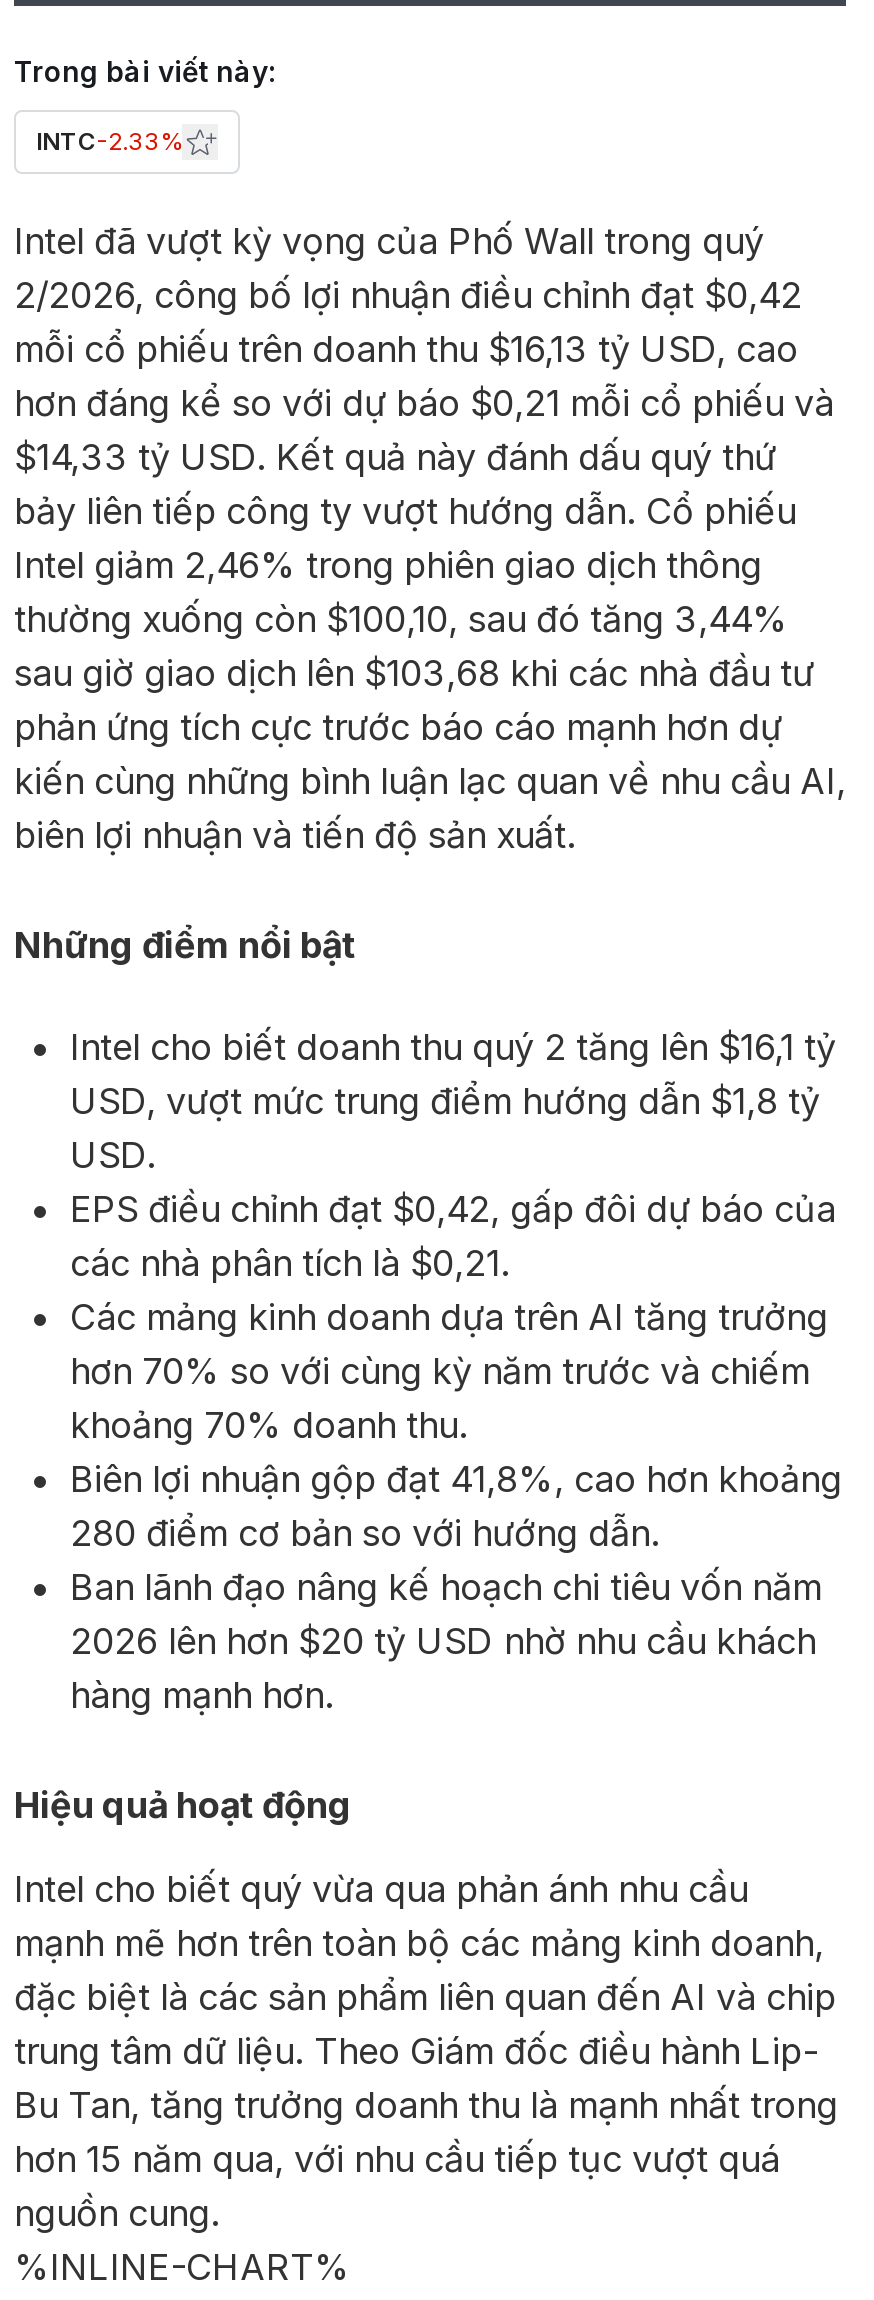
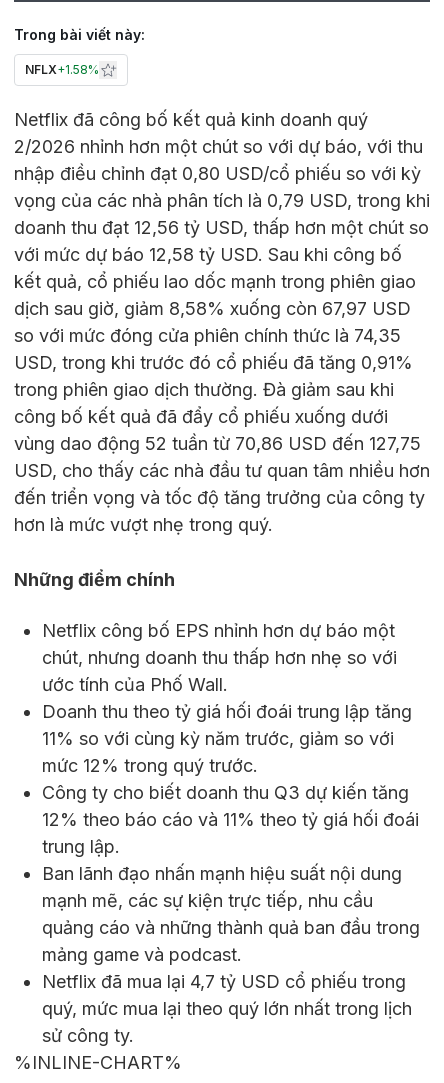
[14,126,846,2234] INTC-2.33% | Intel đã vượt kỳ vọng của Phố Wall trong quý | 2/2026, công bố lợi nhuận điều chỉnh đạt $0,42 | mỗi cổ phiếu trên doanh thu $16,13 tỷ USD, cao | hơn đáng kể so với dự báo $0,21 mỗi cổ phiếu và | $14,33 tỷ USD. Kết quả này đánh dấu quý thứ | bảy liên tiếp công ty vượt hướng dẫn. Cổ phiếu | Intel giảm 2,46% trong phiên giao dịch thông | thường xuống còn $100,10, sau đó tăng 3,44% | sau giờ giao dịch lên $103,68 khi các nhà đầu tư | phản ứng tích cực trước báo cáo mạnh hơn dự | kiến cùng những bình luận lạc quan về nhu cầu AI, | biên lợi nhuận và tiến độ sản xuất. | Những điểm nổi bật | Intel cho biết doanh thu quý 2 tăng lên $16,1 tỷ | USD, vượt mức trung điểm hướng dẫn $1,8 tỷ | USD. | EPS điều chỉnh đạt $0,42, gấp đôi dự báo của | các nhà phân tích là $0,21. | Các mảng kinh doanh dựa trên AI tăng trưởng | hơn 70% so với cùng kỳ năm trước và chiếm | khoảng 70% doanh thu. | Biên lợi nhuận gộp đạt 41,8%, cao hơn khoảng | 280 điểm cơ bản so với hướng dẫn. | Ban lãnh đạo nâng kế hoạch chi tiêu vốn năm | 2026 lên hơn $20 tỷ USD nhờ nhu cầu khách | hàng mạnh hơn. | Hiệu quả hoạt động | Intel cho biết quý vừa qua phản ánh nhu cầu | mạnh mẽ hơn trên toàn bộ các mảng kinh doanh, | đặc biệt là các sản phẩm liên quan đến AI và chip | trung tâm dữ liệu. Theo Giám đốc điều hành Lip- | Bu Tan, tăng trưởng doanh thu là mạnh nhất trong | hơn 15 năm qua, với nhu cầu tiếp tục vượt quá | nguồn cung. -> [14,62,430,1046] NFLX+1.58% | Netflix đã công bố kết quả kinh doanh quý | 2/2026 nhỉnh hơn một chút so với dự báo, với thu | nhập điều chỉnh đạt 0,80 USD/cổ phiếu so với kỳ | vọng của các nhà phân tích là 0,79 USD, trong khi | doanh thu đạt 12,56 tỷ USD, thấp hơn một chút so | với mức dự báo 12,58 tỷ USD. Sau khi công bố | kết quả, cổ phiếu lao dốc mạnh trong phiên giao | dịch sau giờ, giảm 8,58% xuống còn 67,97 USD | so với mức đóng cửa phiên chính thức là 74,35 | USD, trong khi trước đó cổ phiếu đã tăng 0,91% | trong phiên giao dịch thường. Đà giảm sau khi | công bố kết quả đã đẩy cổ phiếu xuống dưới | vùng dao động 52 tuần từ 70,86 USD đến 127,75 | USD, cho thấy các nhà đầu tư quan tâm nhiều hơn | đến triển vọng và tốc độ tăng trưởng của công ty | hơn là mức vượt nhẹ trong quý. | Những điểm chính | Netflix công bố EPS nhỉnh hơn dự báo một | chút, nhưng doanh thu thấp hơn nhẹ so với | ước tính của Phố Wall. | Doanh thu theo tỷ giá hối đoái trung lập tăng | 11% so với cùng kỳ năm trước, giảm so với | mức 12% trong quý trước. | Công ty cho biết doanh thu Q3 dự kiến tăng | 12% theo báo cáo và 11% theo tỷ giá hối đoái | trung lập. | Ban lãnh đạo nhấn mạnh hiệu suất nội dung | mạnh mẽ, các sự kiện trực tiếp, nhu cầu | quảng cáo và những thành quả ban đầu trong | mảng game và podcast. | Netflix đã mua lại 4,7 tỷ USD cổ phiếu trong | quý, mức mua lại theo quý lớn nhất trong lịch | sử công ty.

